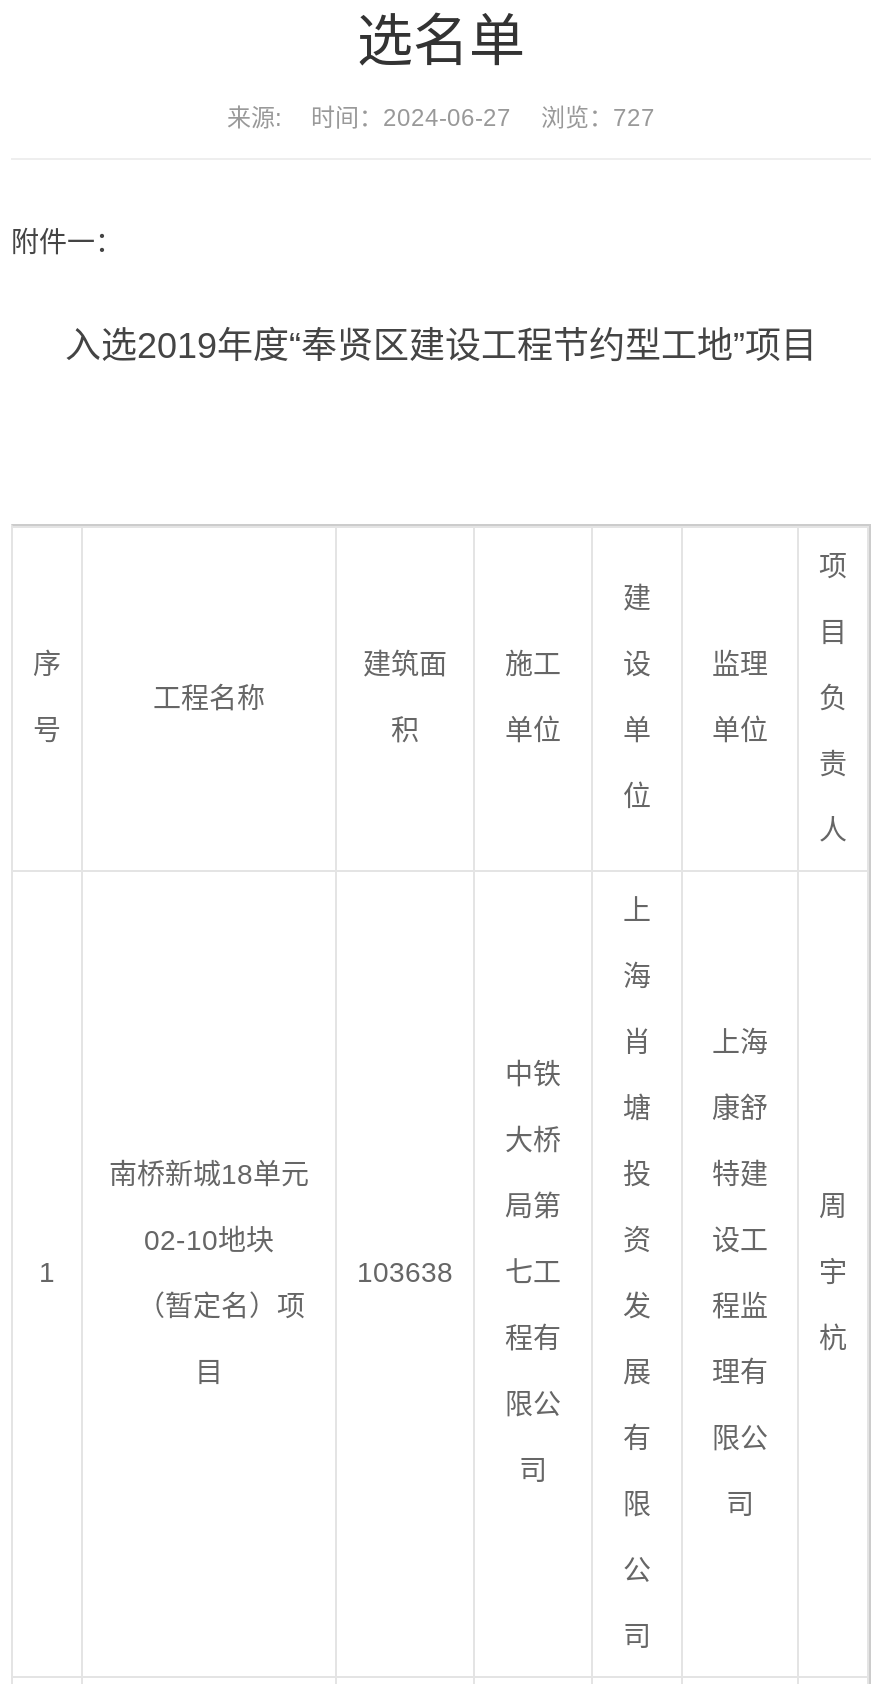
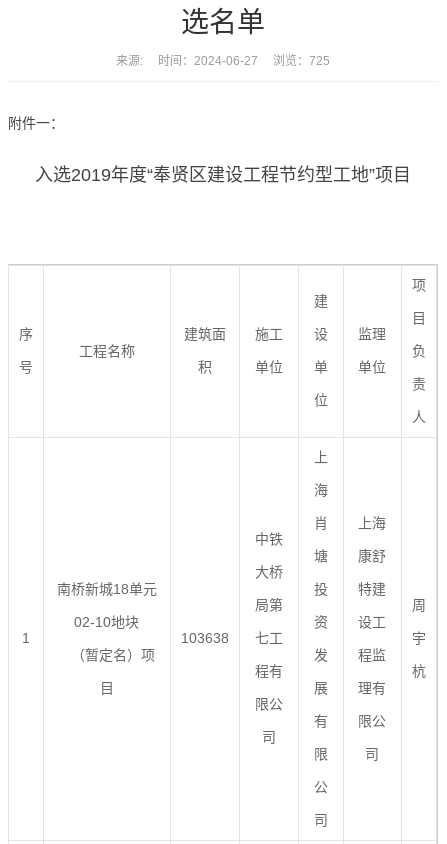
[227,103,655,131] 来源:时间：2024-06-27 浏览：727 -> [116,54,330,68] 来源:时间：2024-06-27 浏览：725

